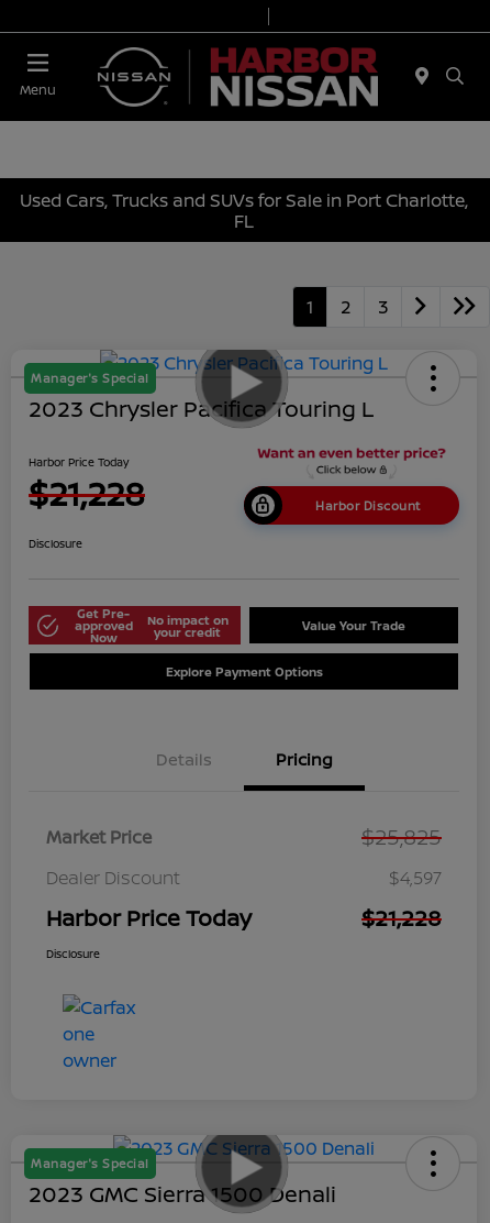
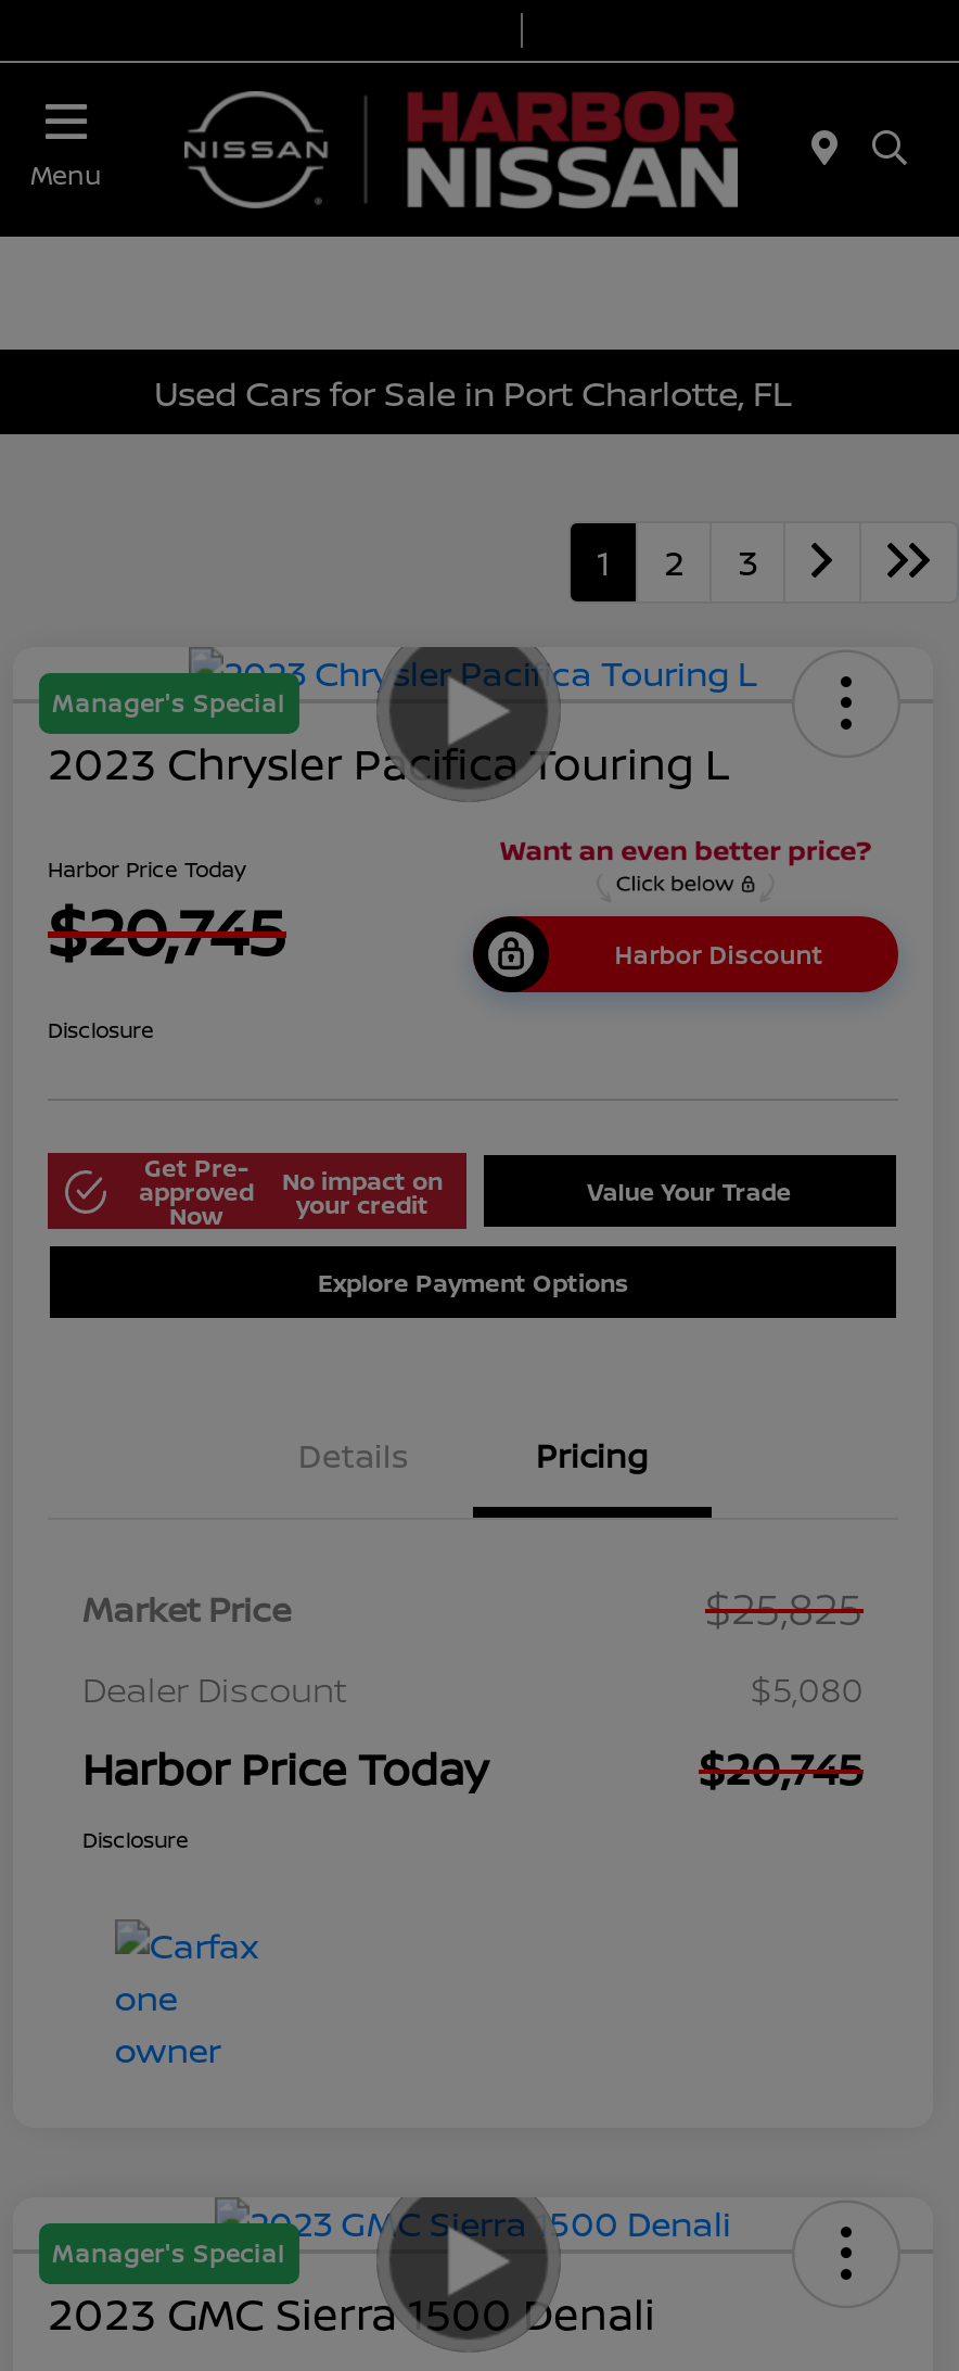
[20,188,468,233] Used Cars, Trucks and SUVs for Sale in Port Charlotte, | FL -> [154,368,792,416] Used Cars for Sale in Port Charlotte, FL
[29,470,145,515] $21,228 -> [48,885,286,974] $20,745
[389,866,442,890] $4,597 -> [751,1666,864,1714] $5,080
[361,903,442,933] $21,228 -> [699,1740,864,1798] $20,745

